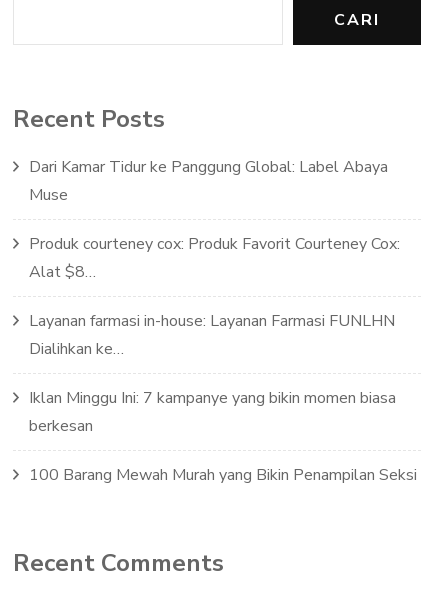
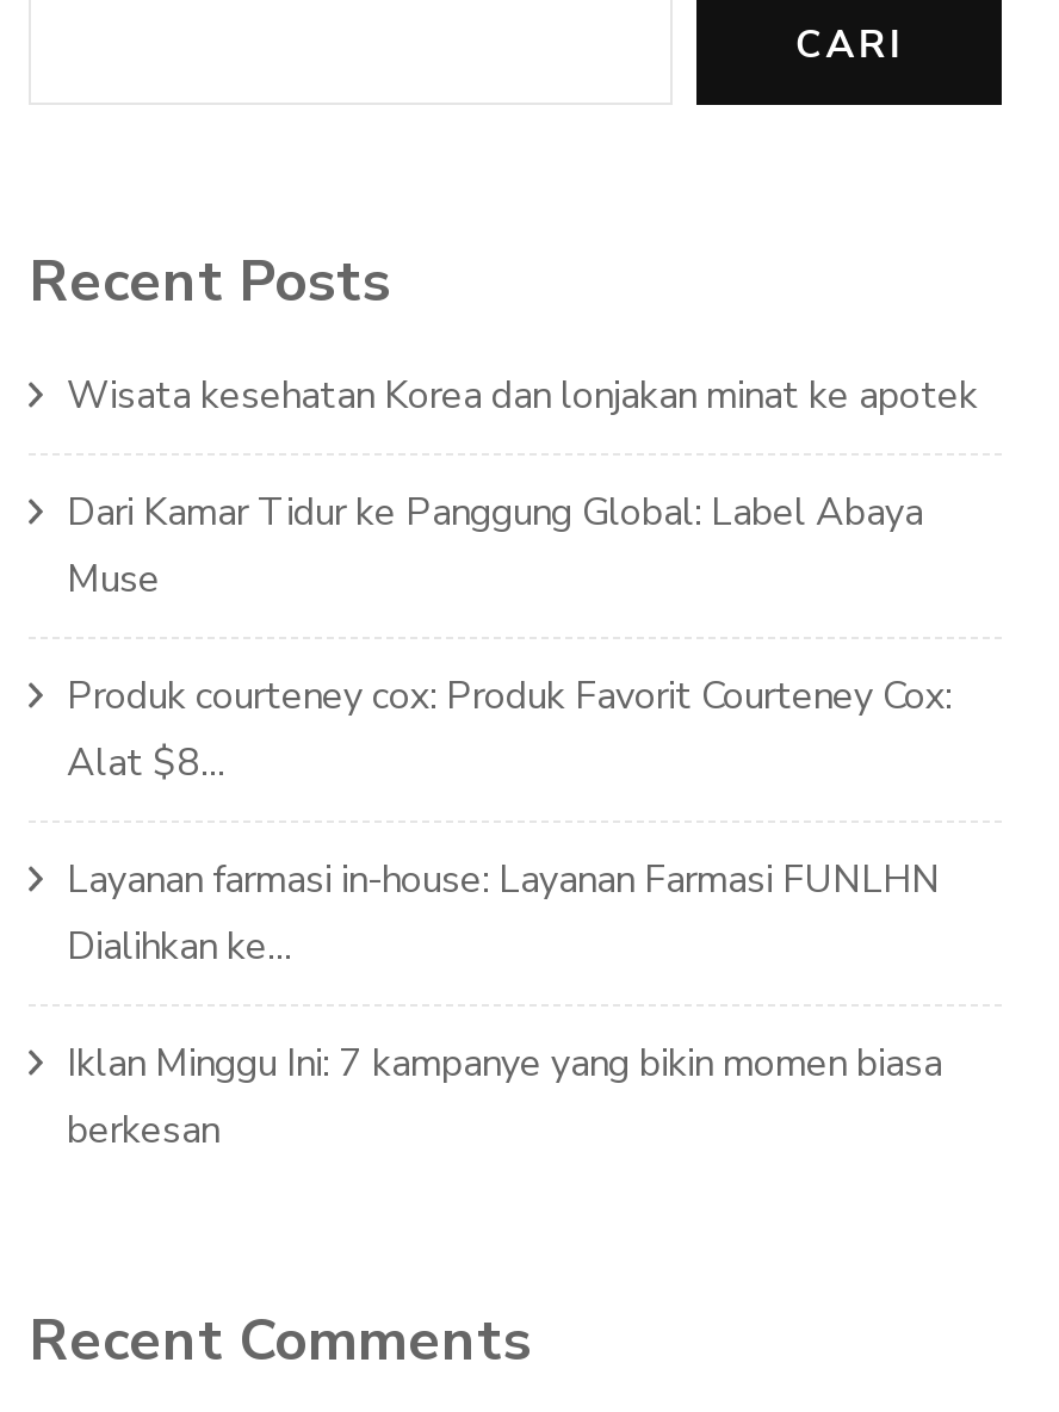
none -> [67,368,978,420] Wisata kesehatan Korea dan lonjakan minat ke apotek
moved [29,156,400,437] -> [67,485,952,1155]: Dari Kamar Tidur ke Panggung Global: Label Abaya | Muse | Produk courteney cox: Produk Favorit Courteney Cox: | Alat $8… | Layanan farmasi in-house: Layanan Farmasi FUNLHN | Dialihkan ke… | Iklan Minggu Ini: 7 kampanye yang bikin momen biasa | berkesan
[29,464,417,486] 100 Barang Mewah Murah yang Bikin Penampilan Seksi -> none

